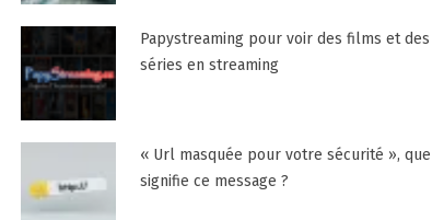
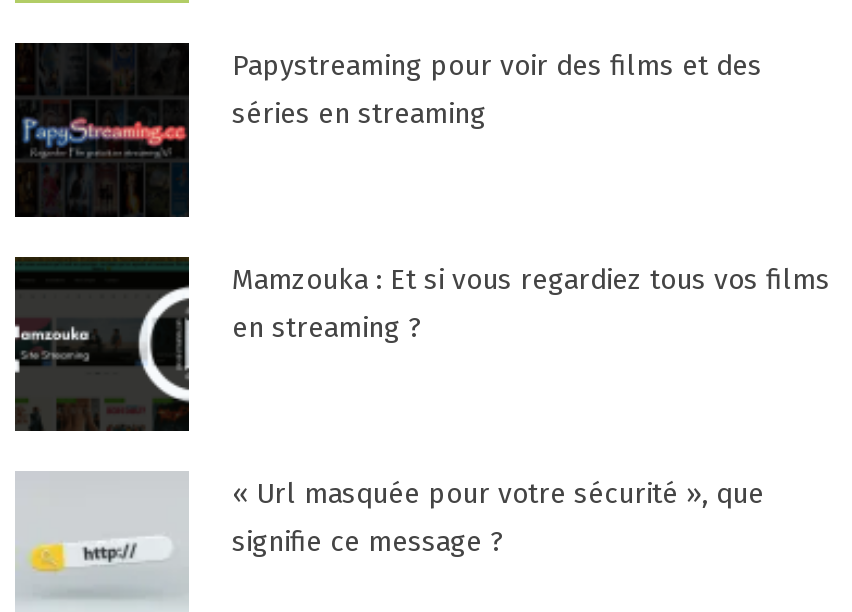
none -> [15,263,830,432] [image] | Mamzouka : Et si vous regardiez tous vos films | en streaming ?

